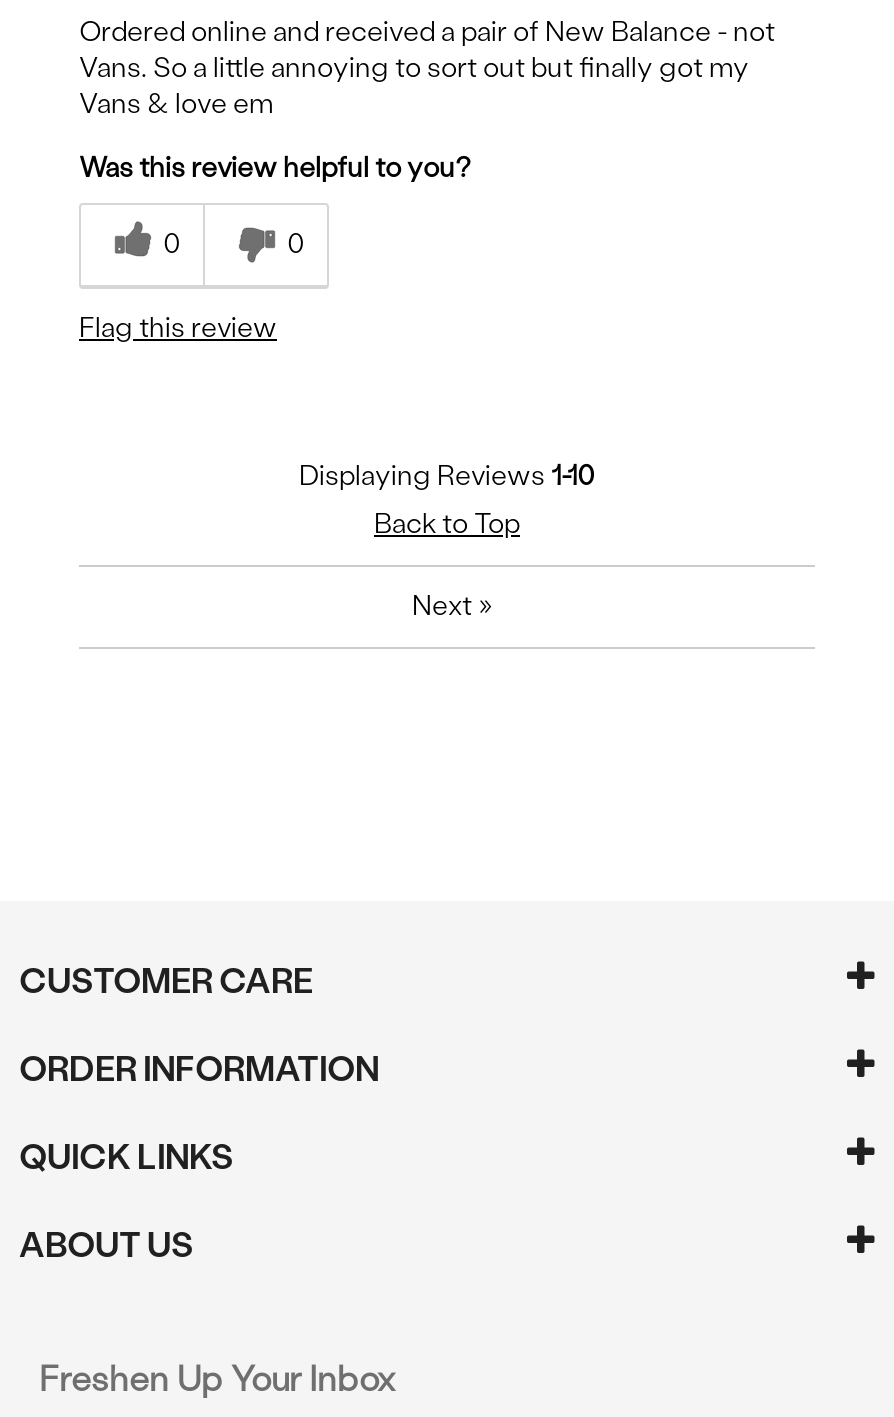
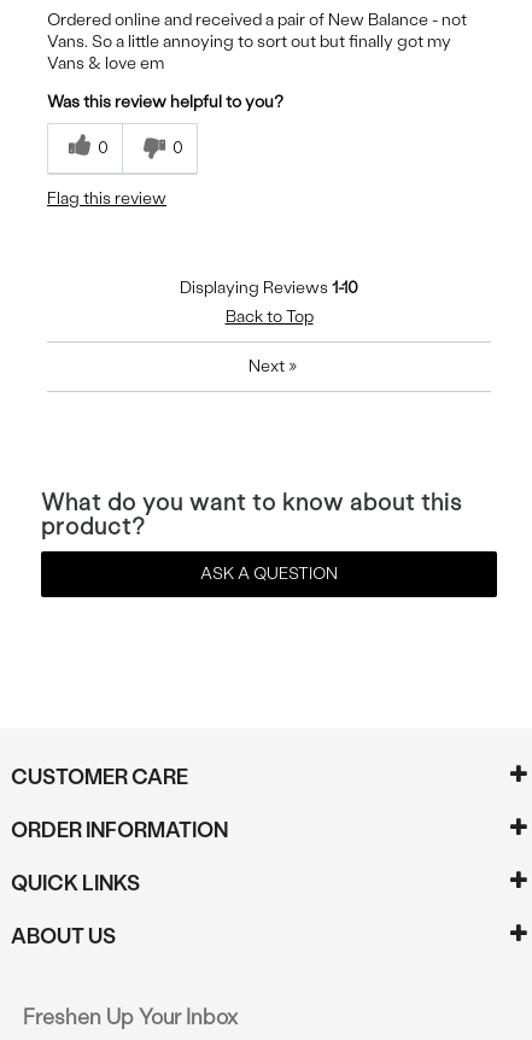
none -> [41,488,462,583] What do you want to know about this | product? | ASK A QUESTION

